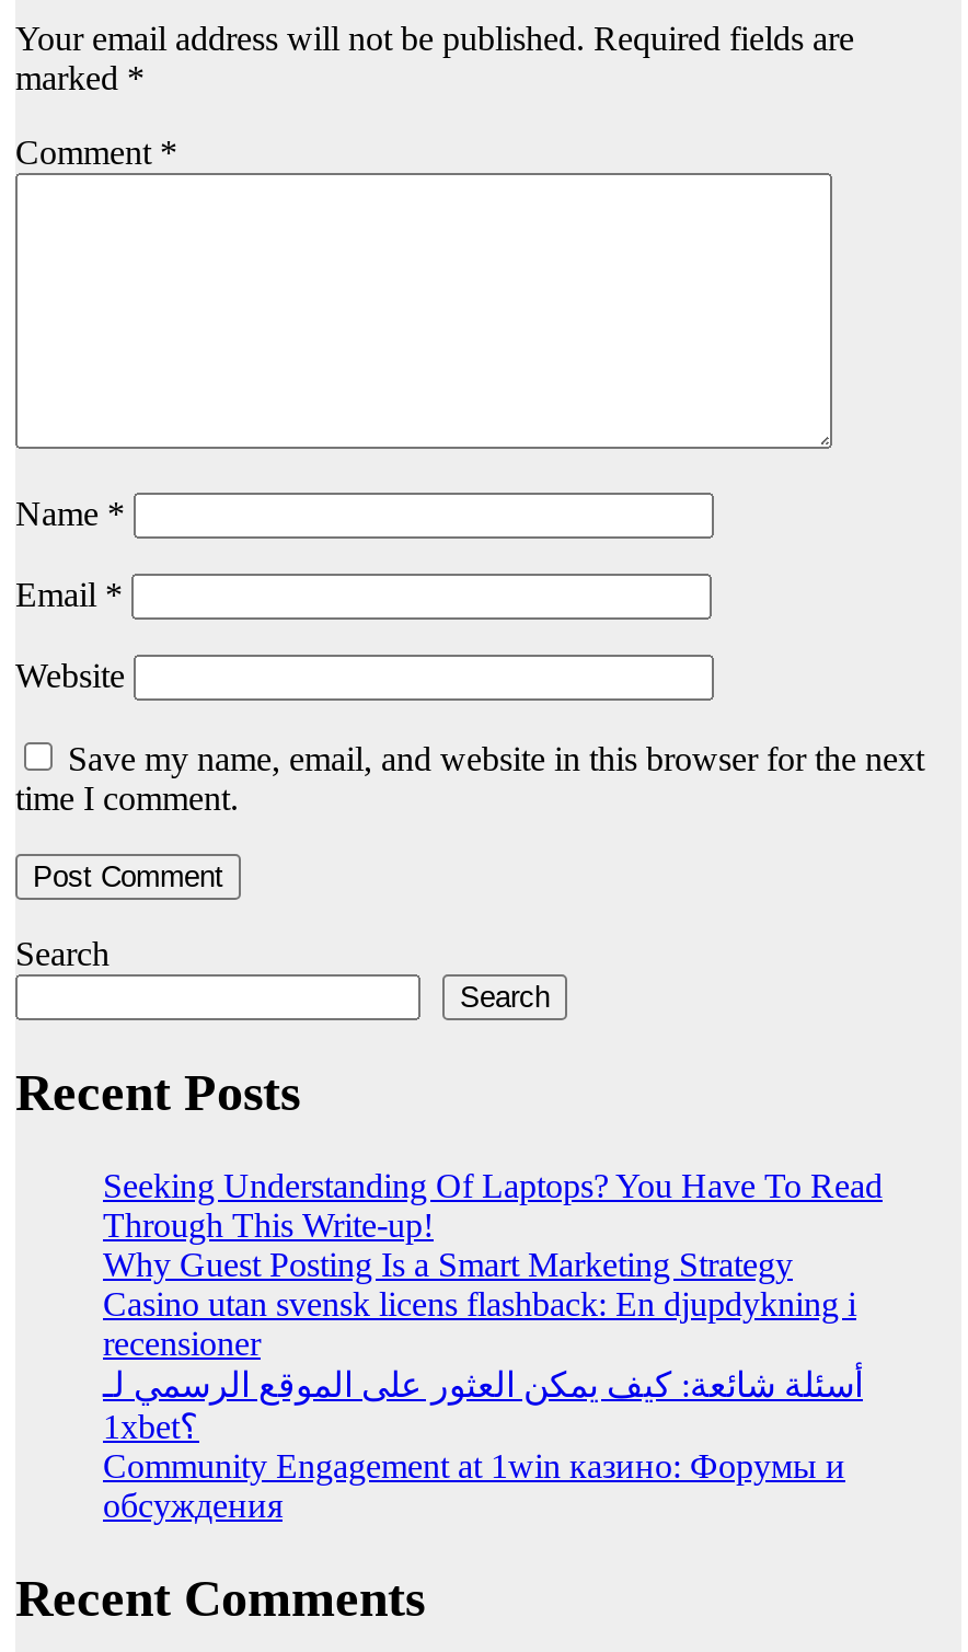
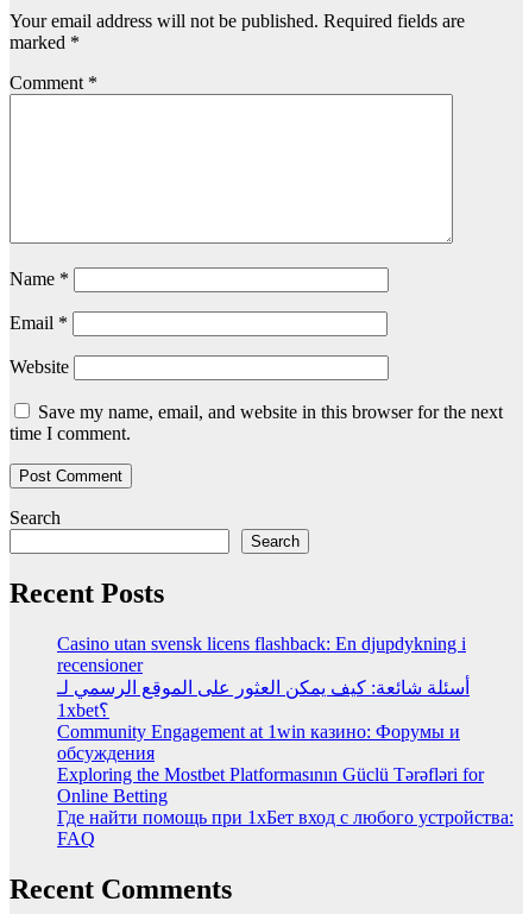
[103,1166,883,1282] Seeking Understanding Of Laptops? You Have To Read | Through This Write-up! | Why Guest Posting Is a Smart Marketing Strategy -> none
moved [103,1285,863,1523] -> [57,633,470,763]: Casino utan svensk licens flashback: En djupdykning i | recensioner | أسئلة شائعة: كيف يمكن العثور على الموقع الرسمي لـ | Community Engagement at 1win казино: Форумы и | обсуждения
none -> [57,764,514,848] Exploring the Mostbet Platformasının Güclü Tərəfləri for | Online Betting | Где найти помощь при 1хБет вход с любого устройства: | FAQ

